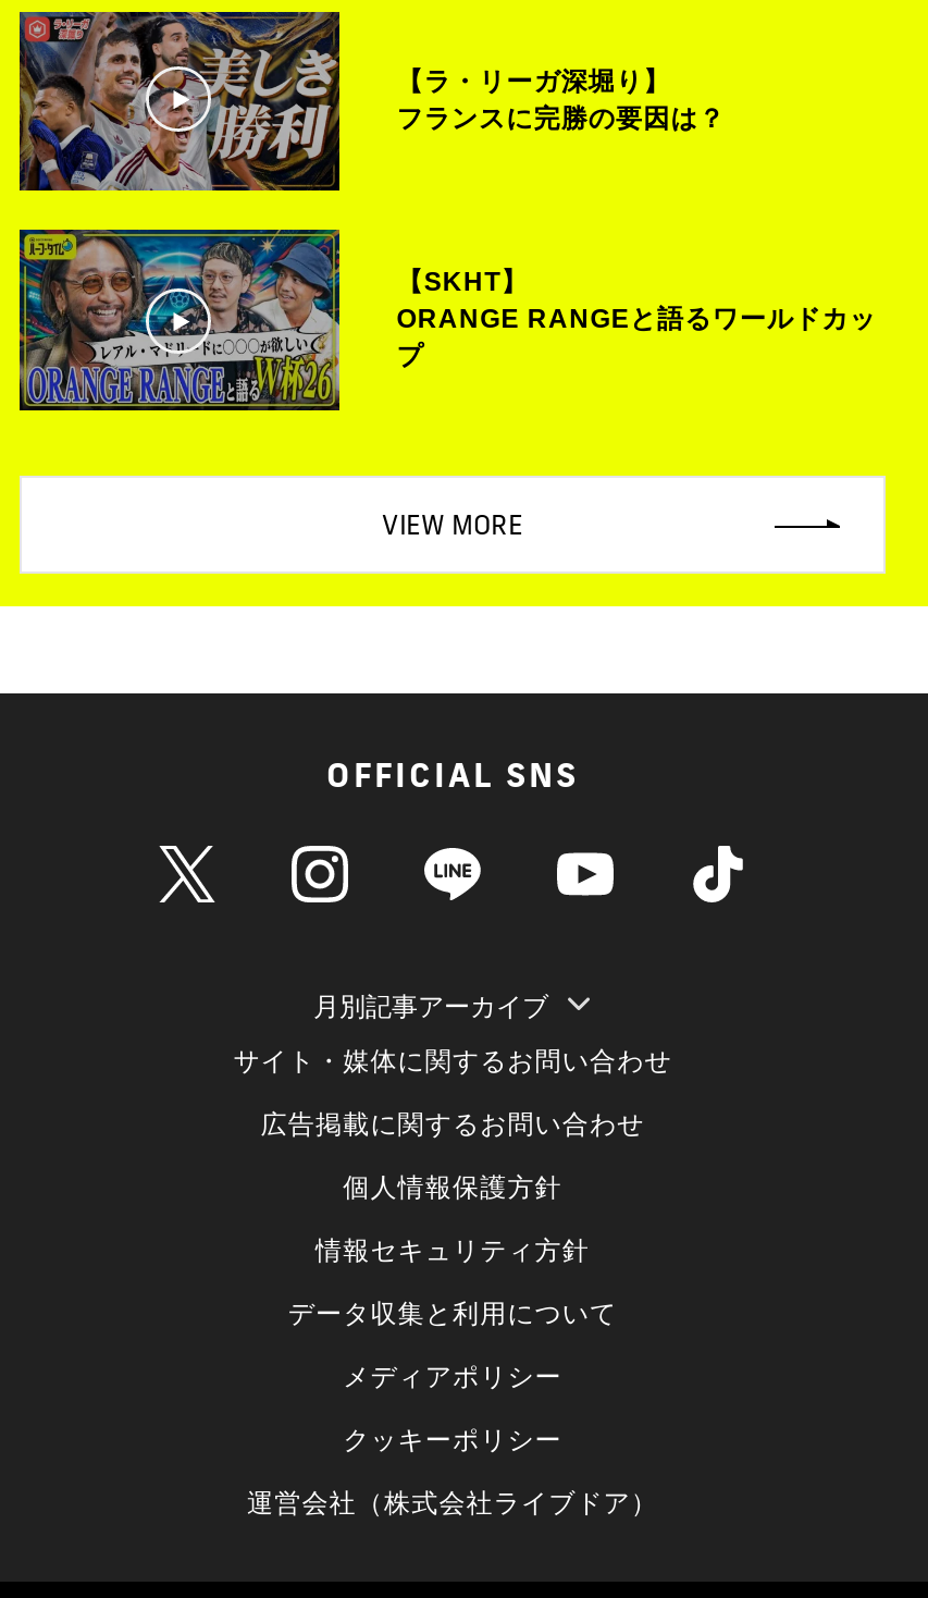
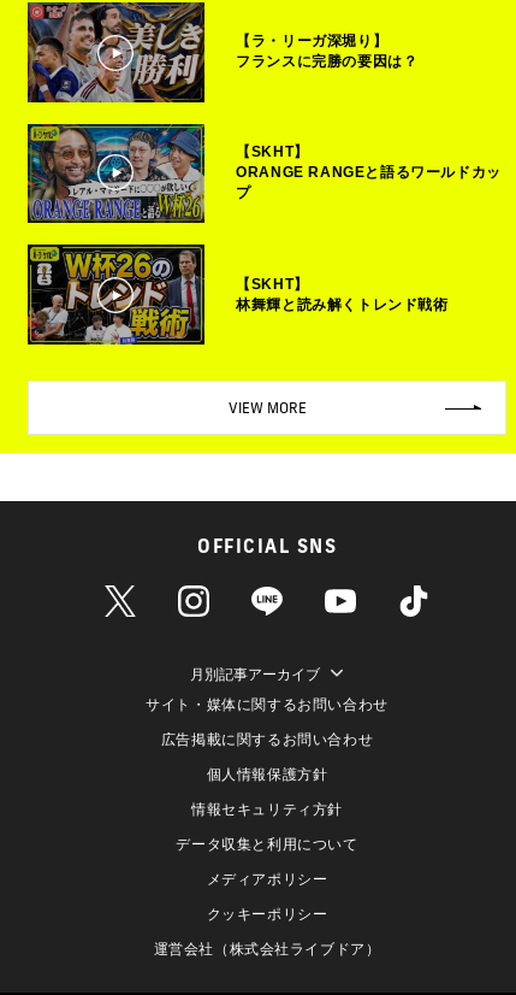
none -> [28,243,448,346] [image] | 【SKHT】 | 林舞輝と読み解くトレンド戦術

